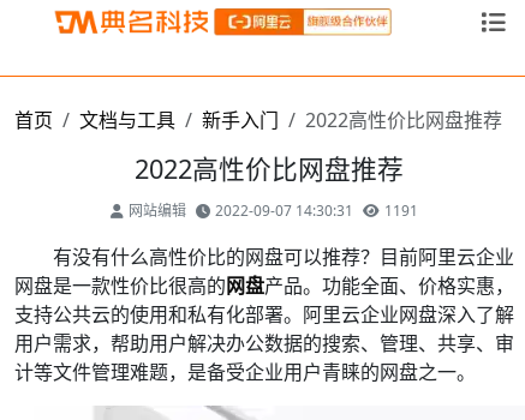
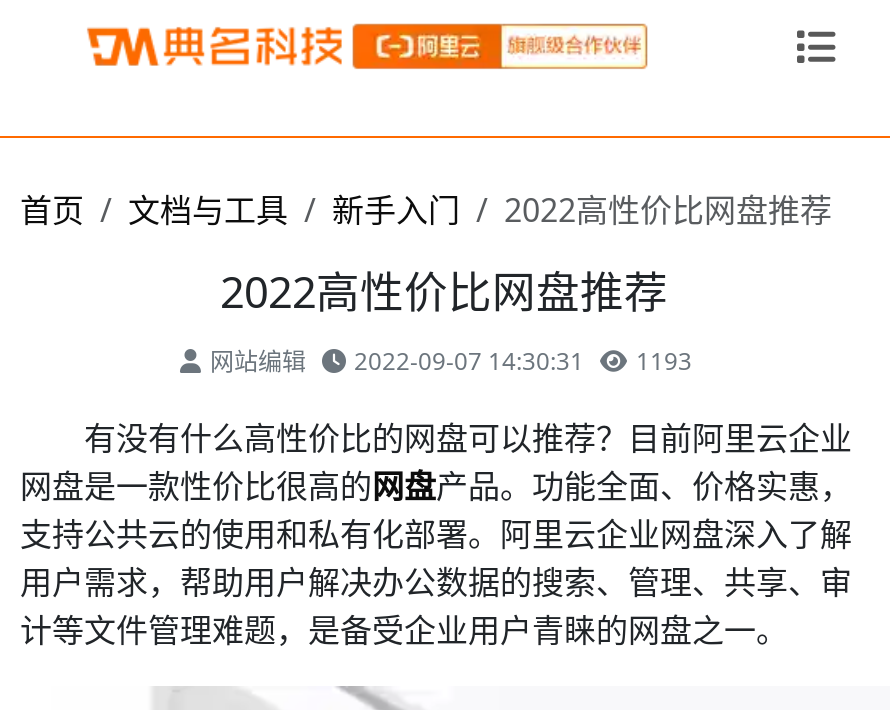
[129,200,418,221] 网站编辑 2022-09-07 14:30:31 1191 -> [210,344,692,378] 网站编辑 2022-09-07 14:30:31 1193

